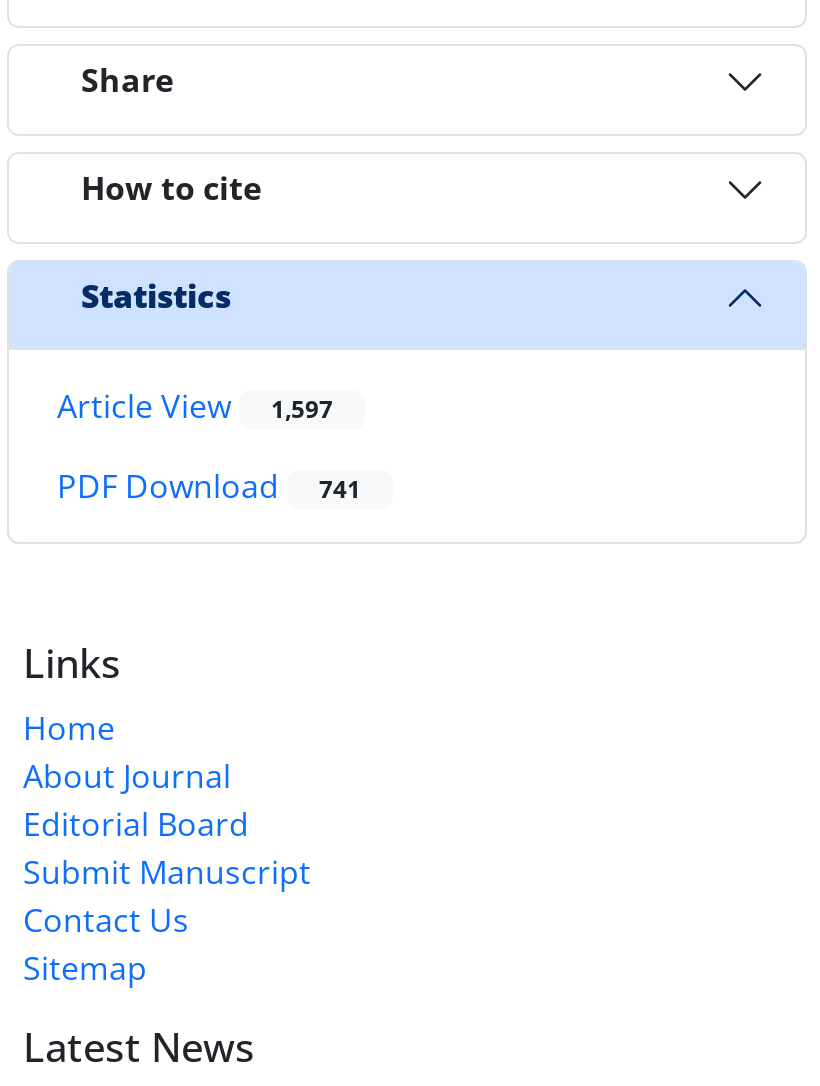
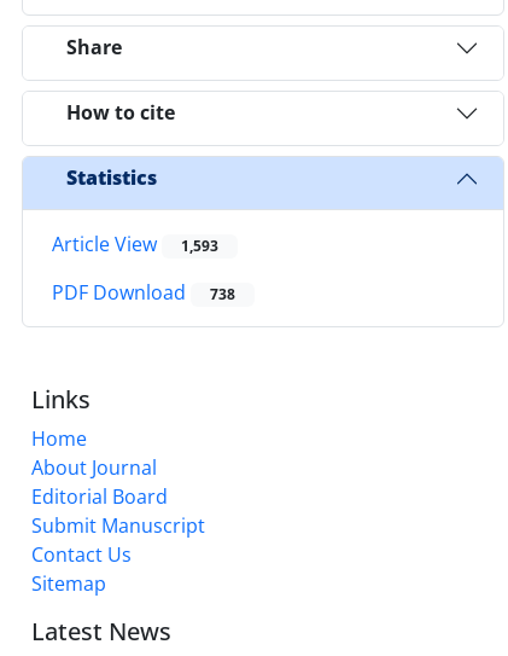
[57,384,333,428] Article View 1,597 -> [52,231,218,257] Article View 1,593
[57,464,361,508] PDF Download 741 -> [52,279,235,306] PDF Download 738

